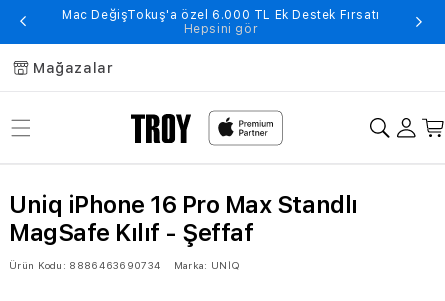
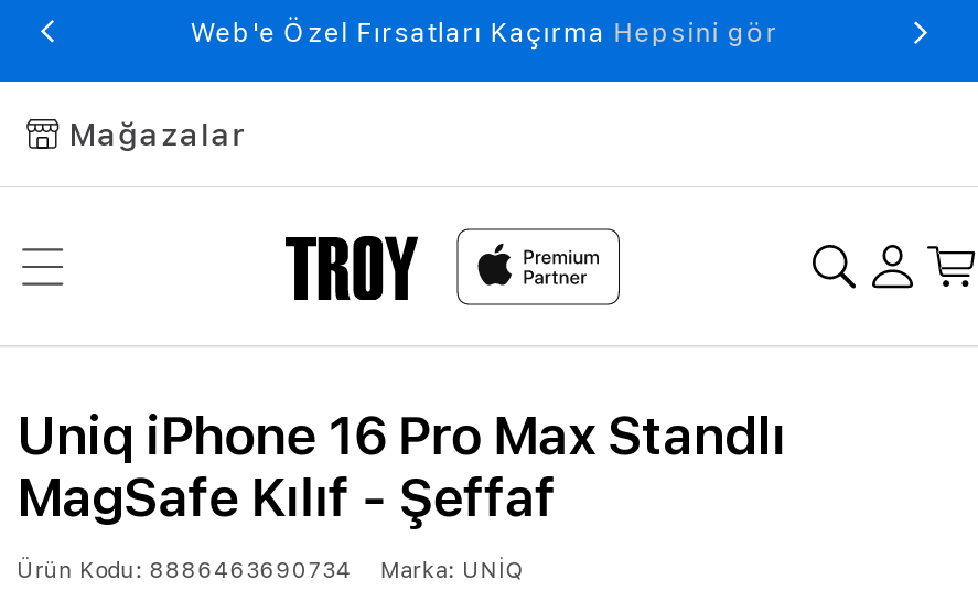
[62,8,380,36] Mac DeğişTokuş'a özel 6.000 TL Ek Destek Fırsatı | Hepsini gör -> [190,18,778,49] Web'e Özel Fırsatları Kaçırma Hepsini gör

